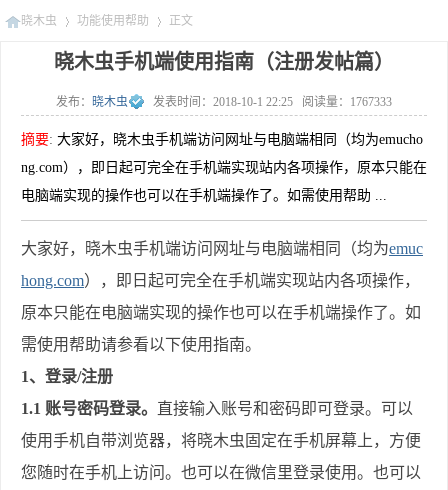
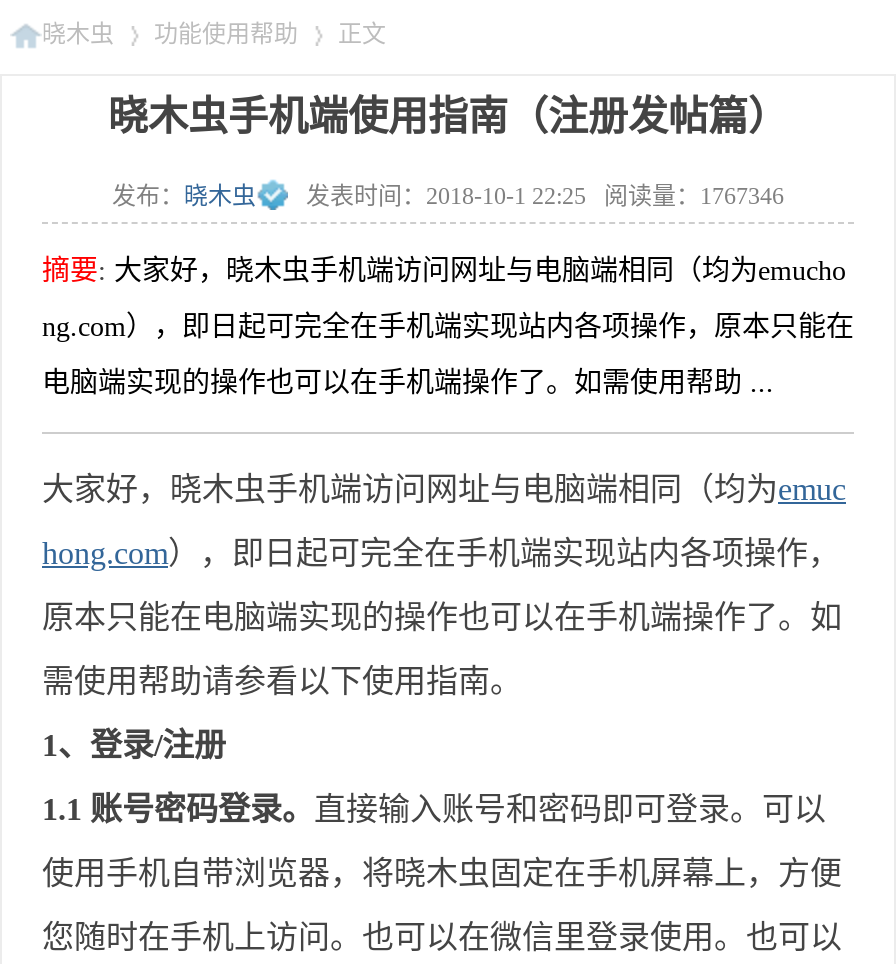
[302,95,392,109] 阅读量：1767333 -> [604,182,784,210] 阅读量：1767346

